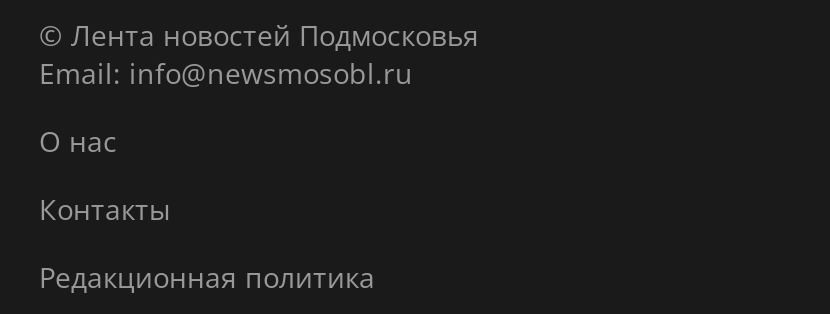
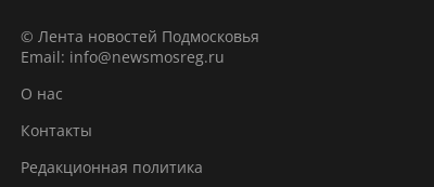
[39,54,413,92] Email: info@newsmosobl.ru -> [21,46,225,67] Email: info@newsmosreg.ru

